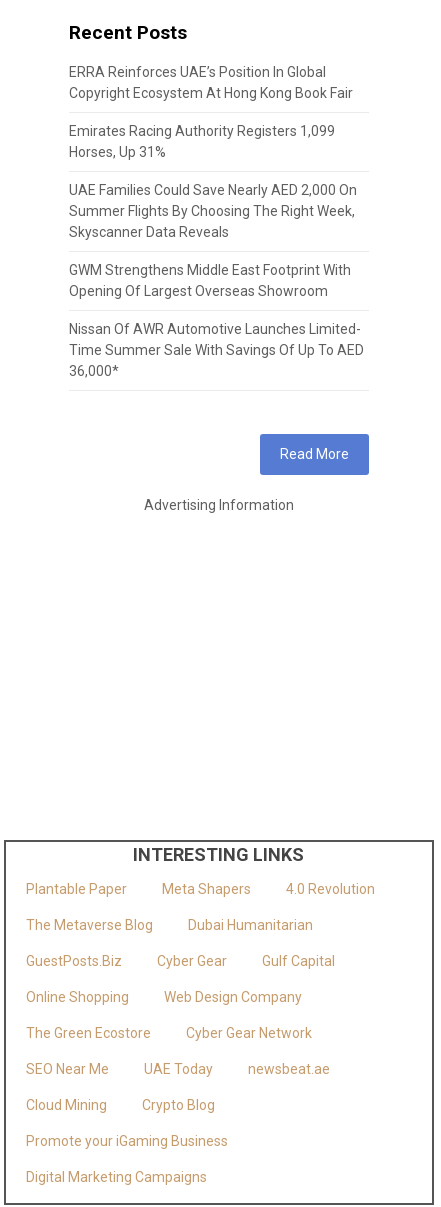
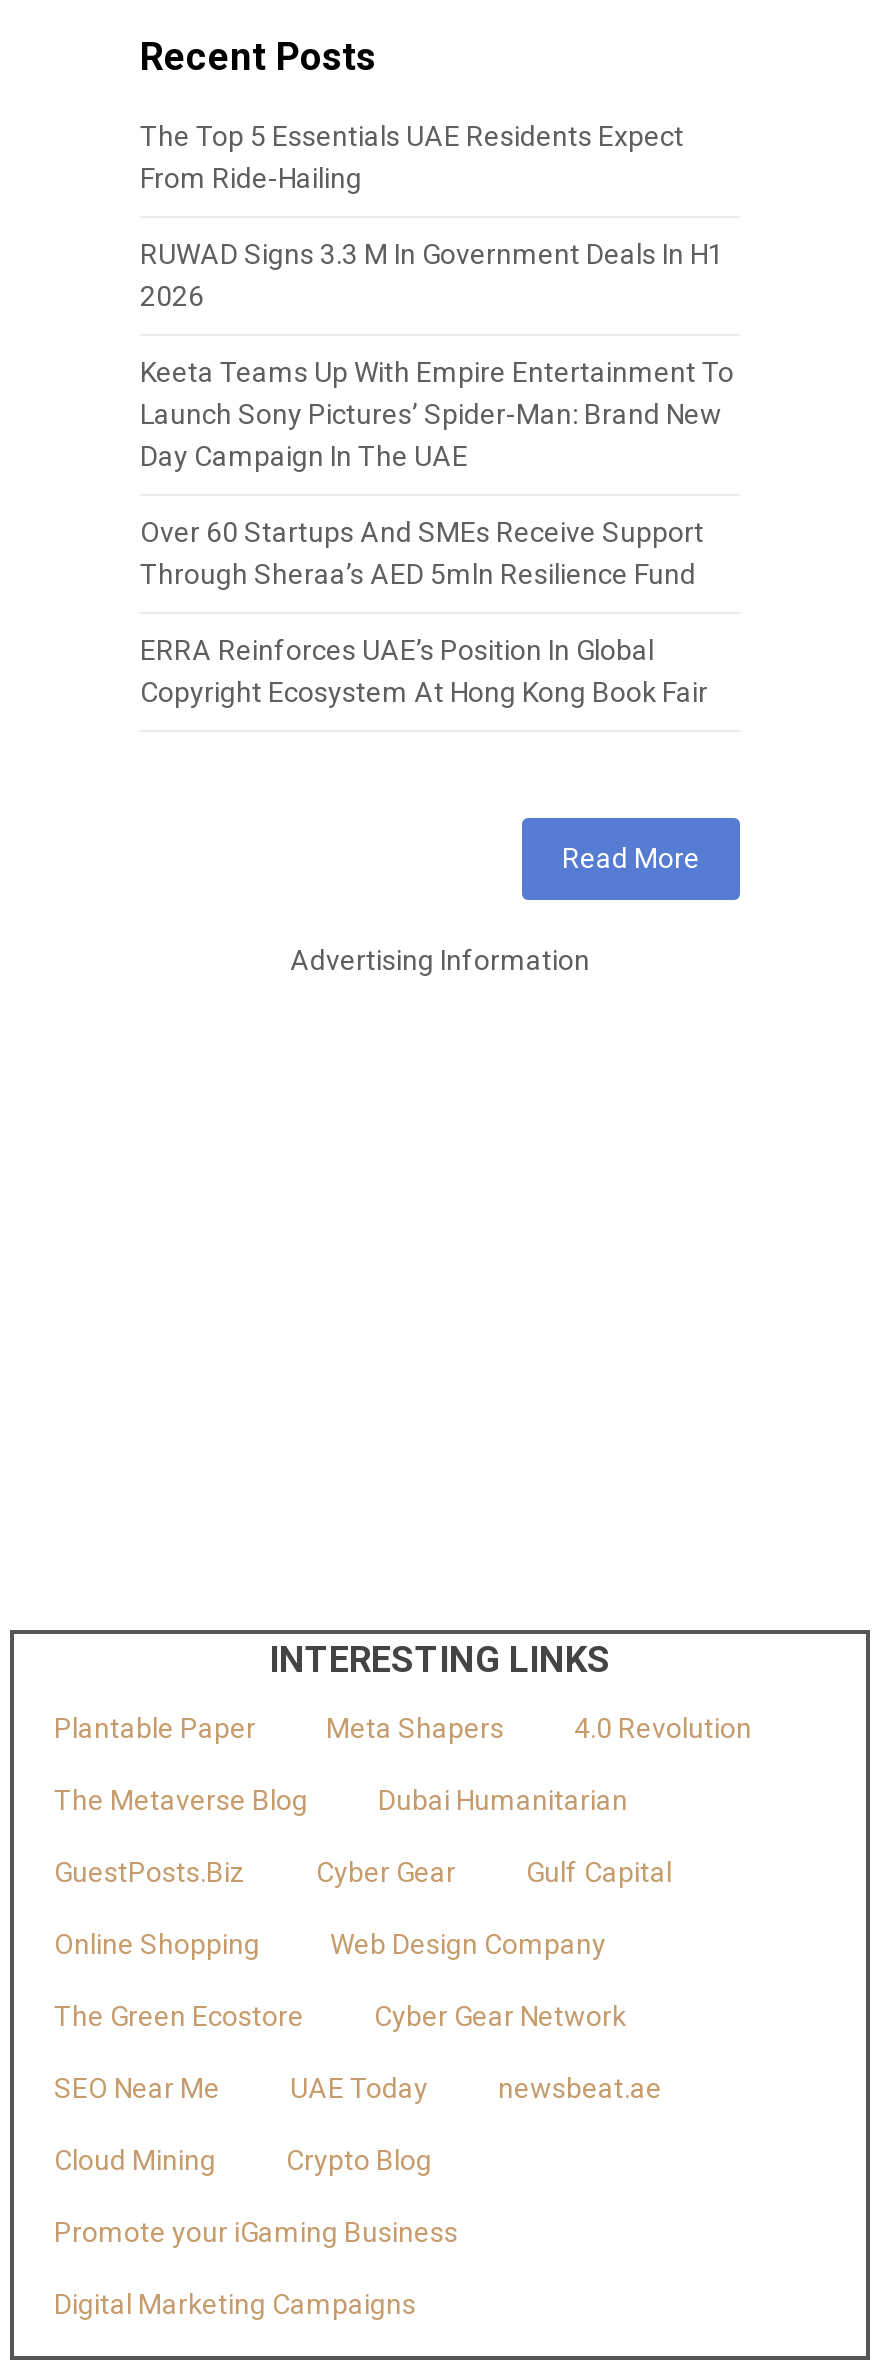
none -> [140,119,734,589] The Top 5 Essentials UAE Residents Expect | From Ride-Hailing | RUWAD Signs 3.3 M In Government Deals In H1 | 2026 | Keeta Teams Up With Empire Entertainment To | Launch Sony Pictures’ Spider-Man: Brand New | Day Campaign In The UAE | Over 60 Startups And SMEs Receive Support | Through Sheraa’s AED 5mln Resilience Fund
moved [69,63,353,100] -> [140,633,708,707]: ERRA Reinforces UAE’s Position In Global | Copyright Ecosystem At Hong Kong Book Fair
[69,122,364,378] Emirates Racing Authority Registers 1,099 | Horses, Up 31% | UAE Families Could Save Nearly AED 2,000 On | Summer Flights By Choosing The Right Week, | Skyscanner Data Reveals | GWM Strengthens Middle East Footprint With | Opening Of Largest Overseas Showroom | Nissan Of AWR Automotive Launches Limited- | Time Summer Sale With Savings Of Up To AED | 36,000* -> none

